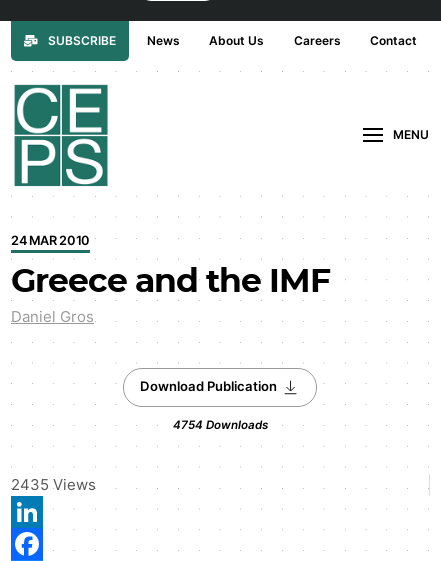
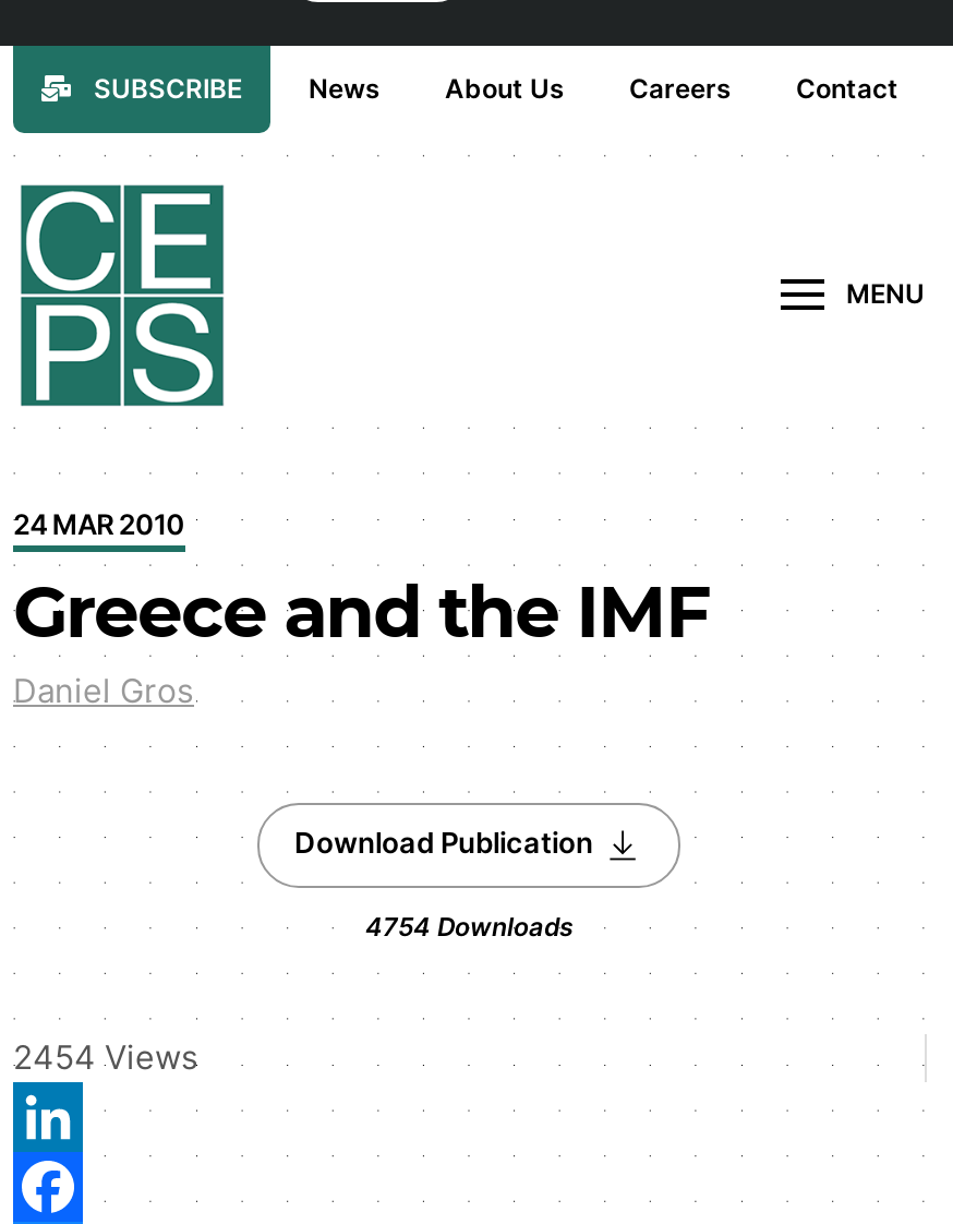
[11,475,96,494] 2435 Views -> [13,1036,198,1078] 2454 Views

